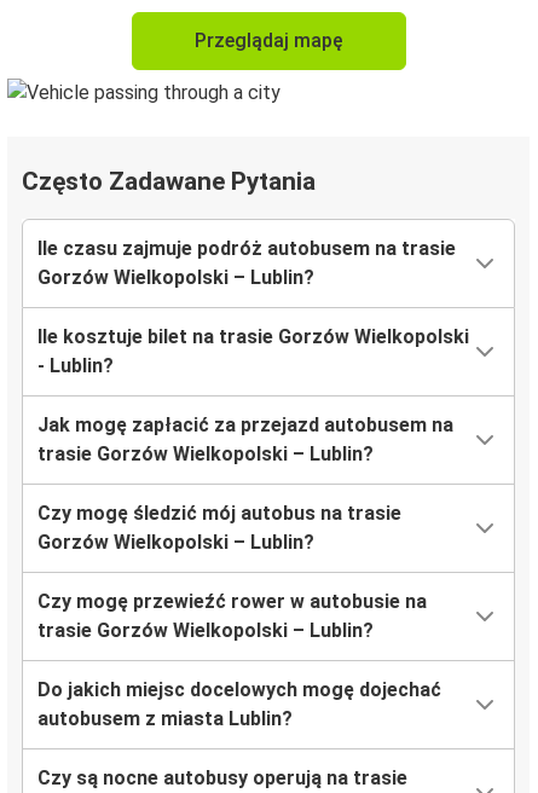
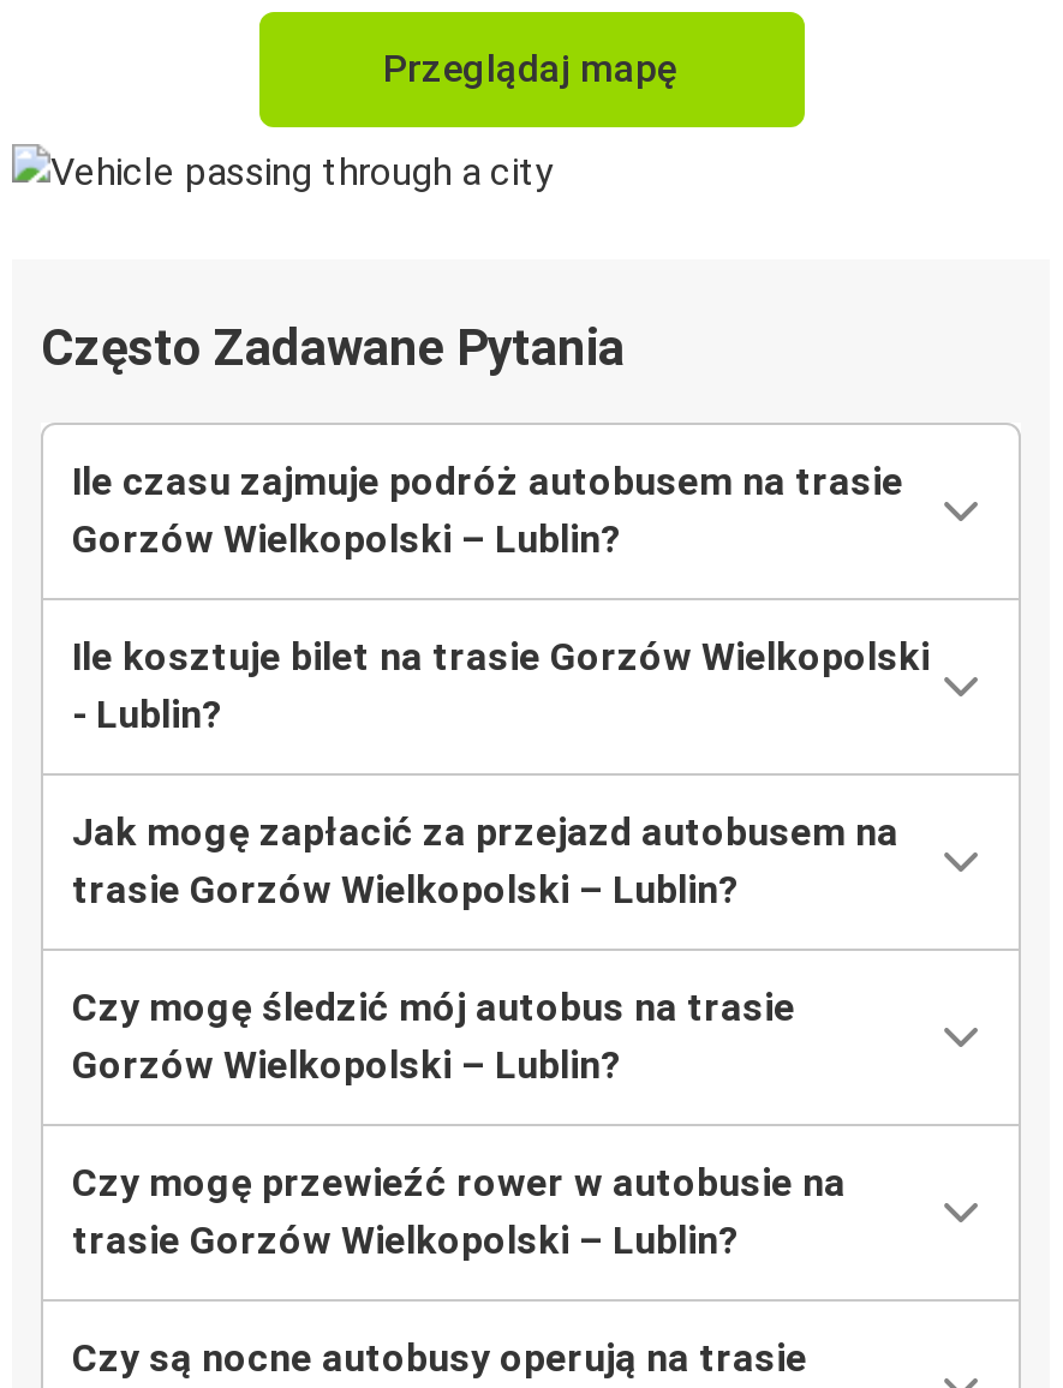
[37,679,441,731] Do jakich miejsc docelowych mogę dojechać | autobusem z miasta Lublin? -> none

